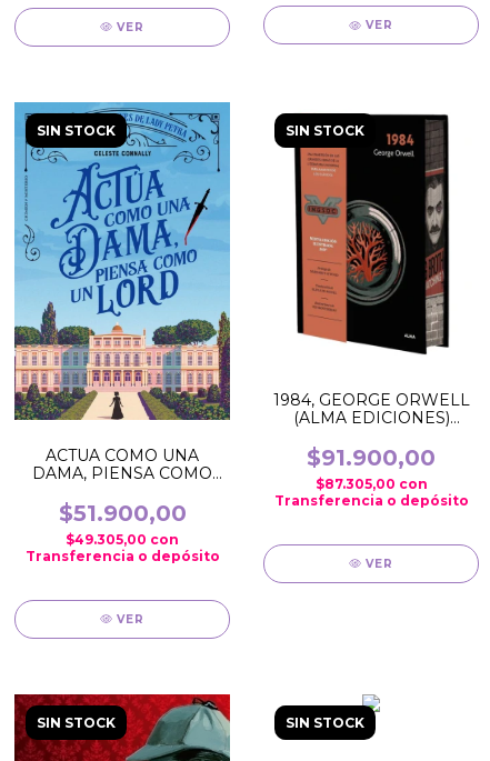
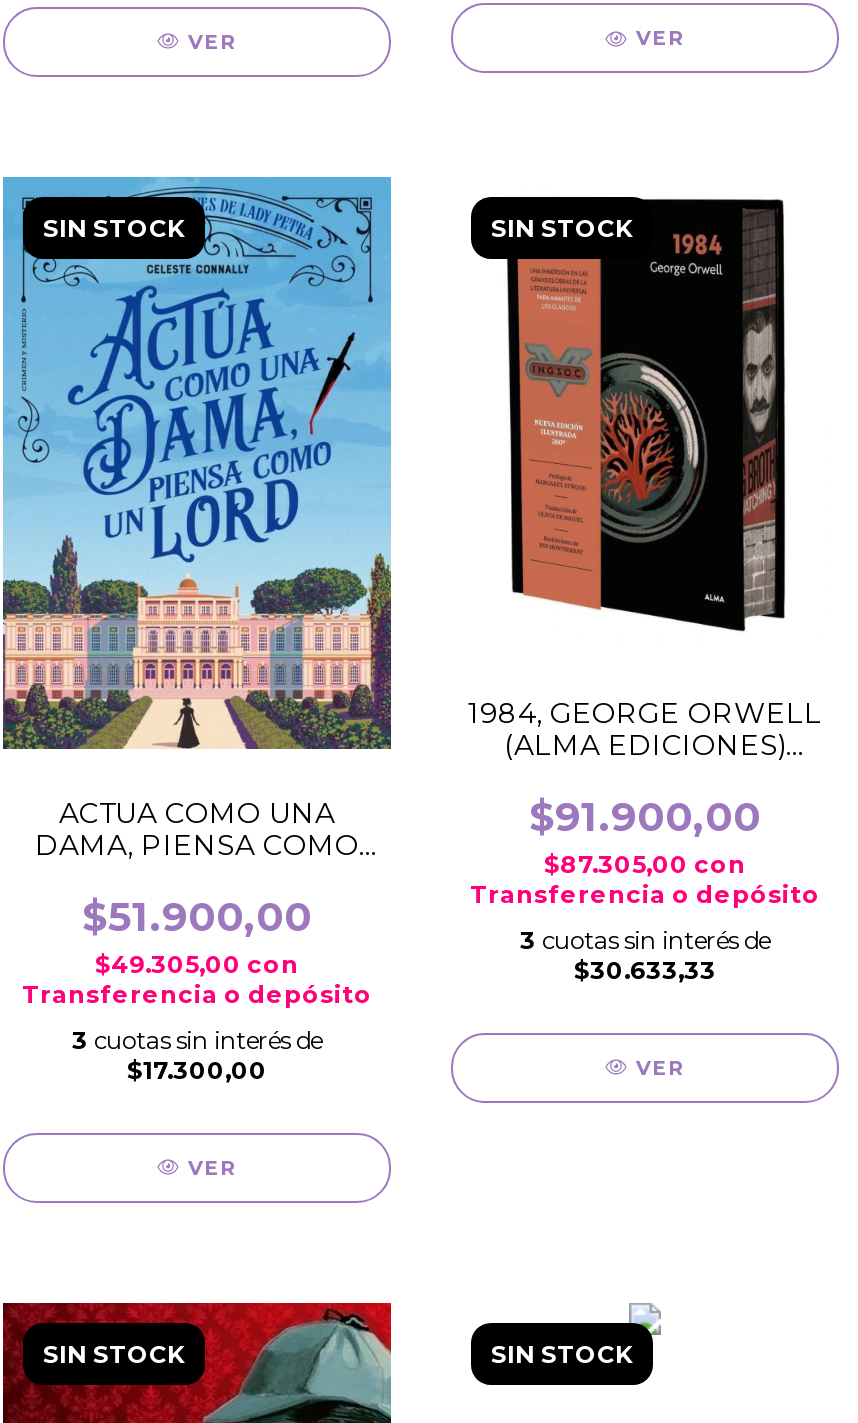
none -> [520,925,770,985] 3 cuotas sin interés de | $30.633,33
none -> [72,1025,322,1085] 3 cuotas sin interés de | $17.300,00

